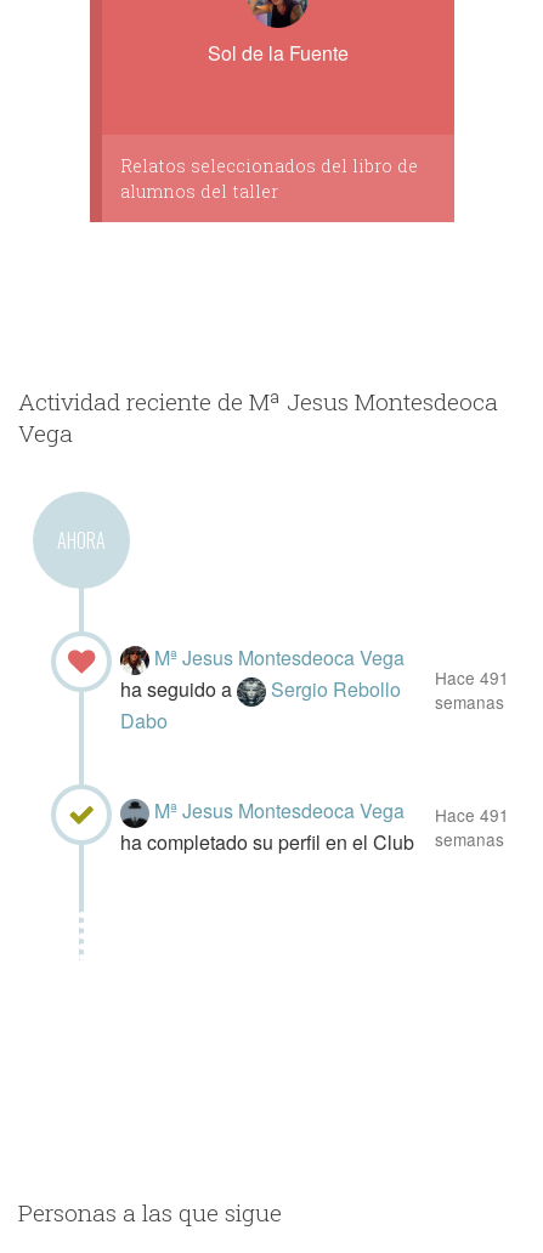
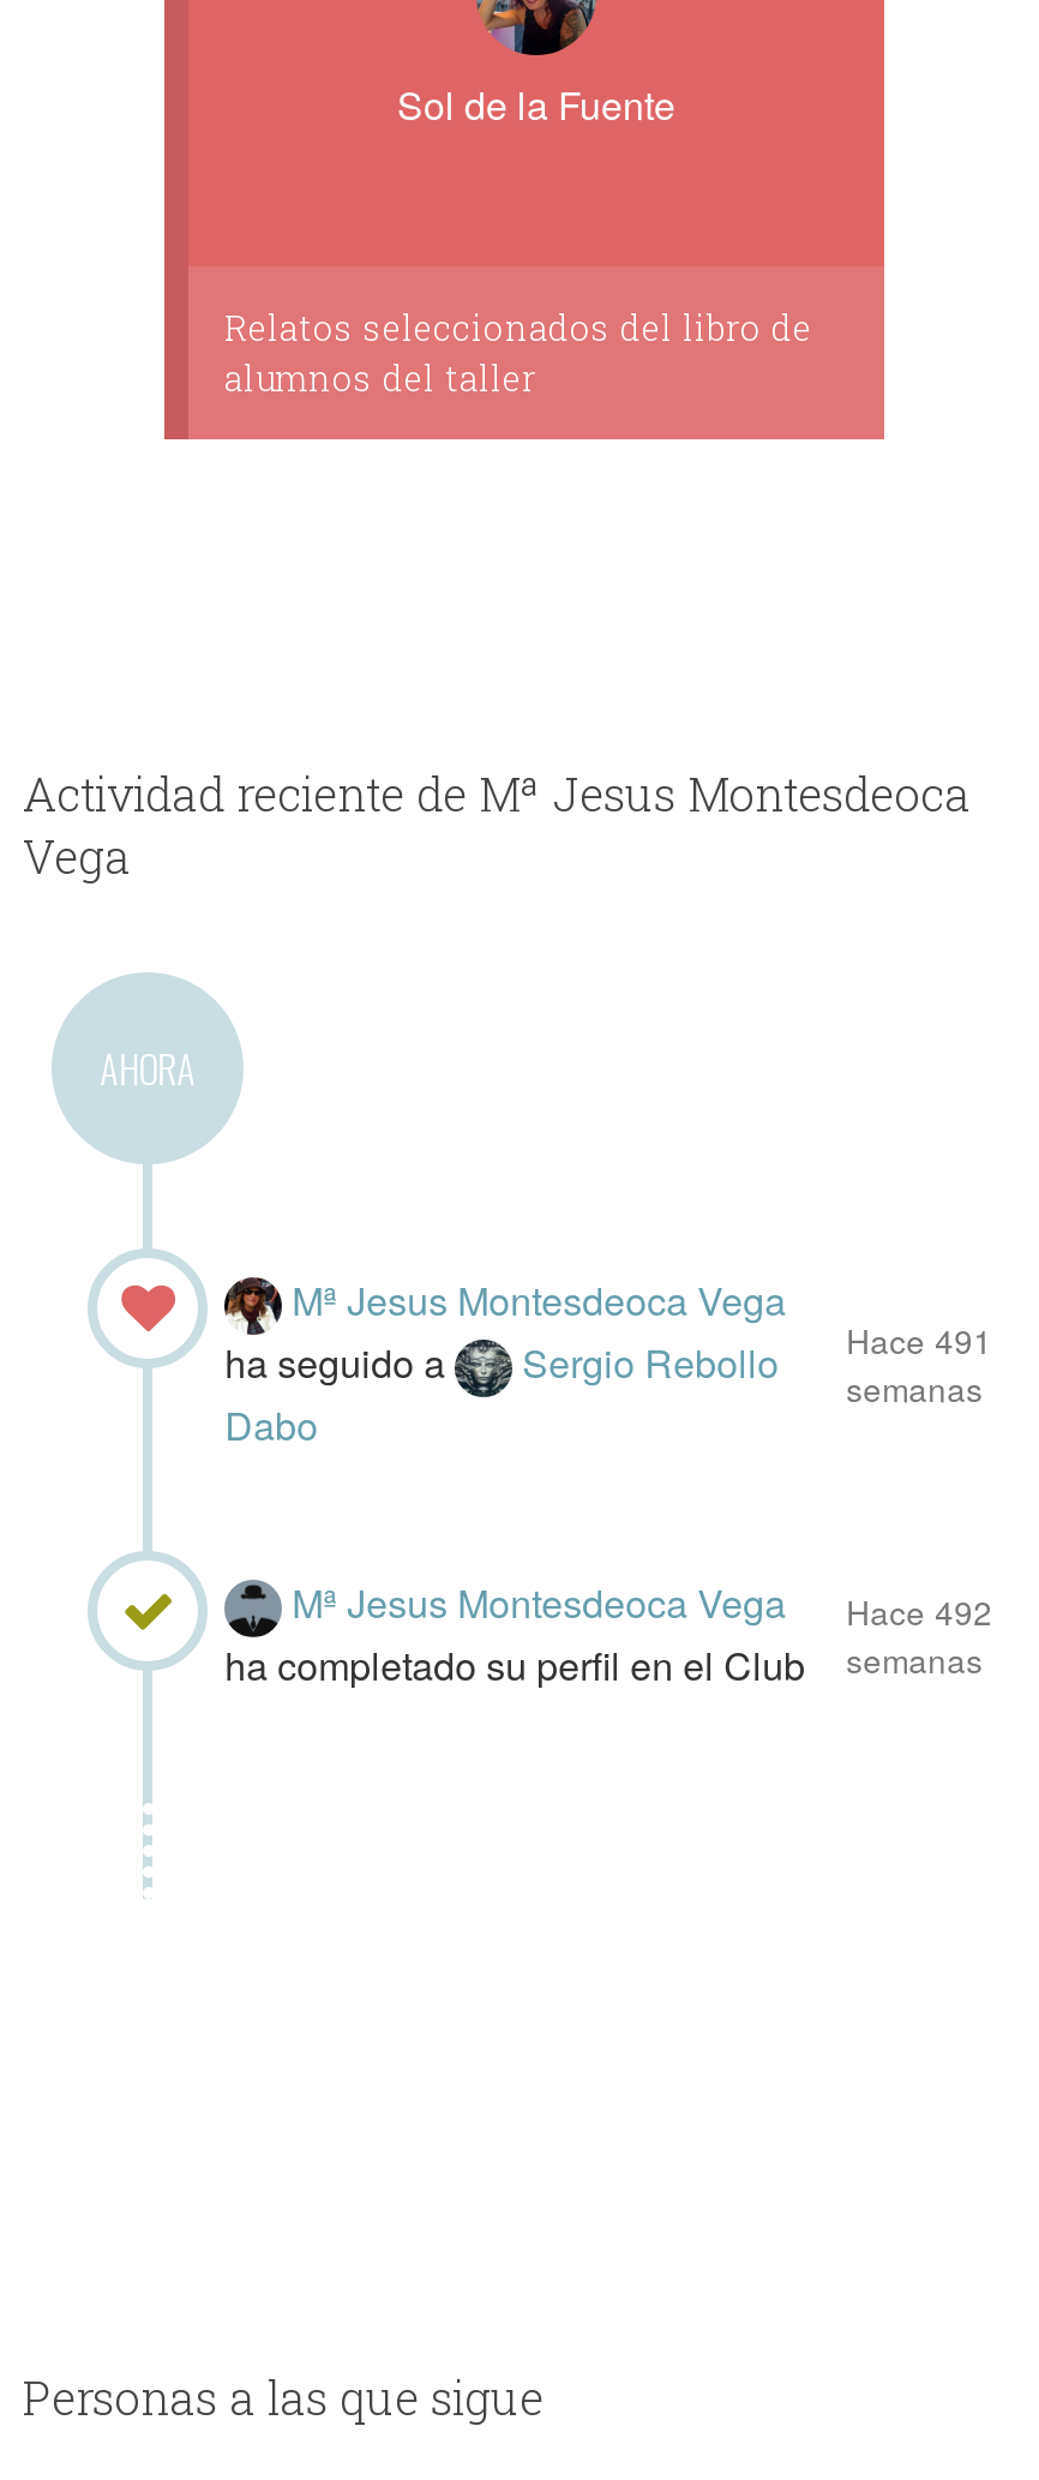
[155,796,509,827] Mª Jesus Montesdeoca Vega Hace 491 -> [292,1575,993,1635] Mª Jesus Montesdeoca Vega Hace 492

